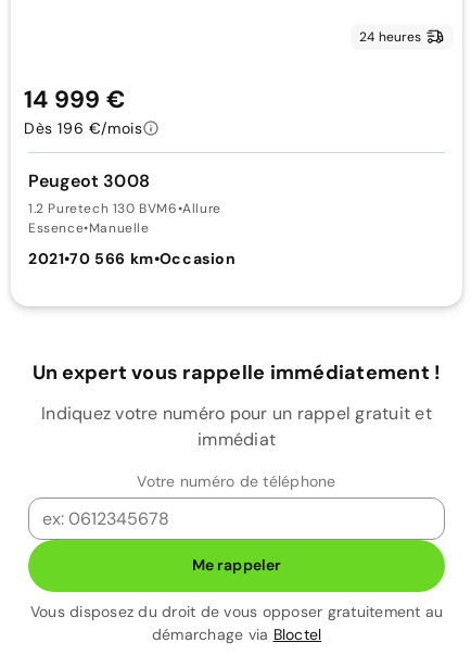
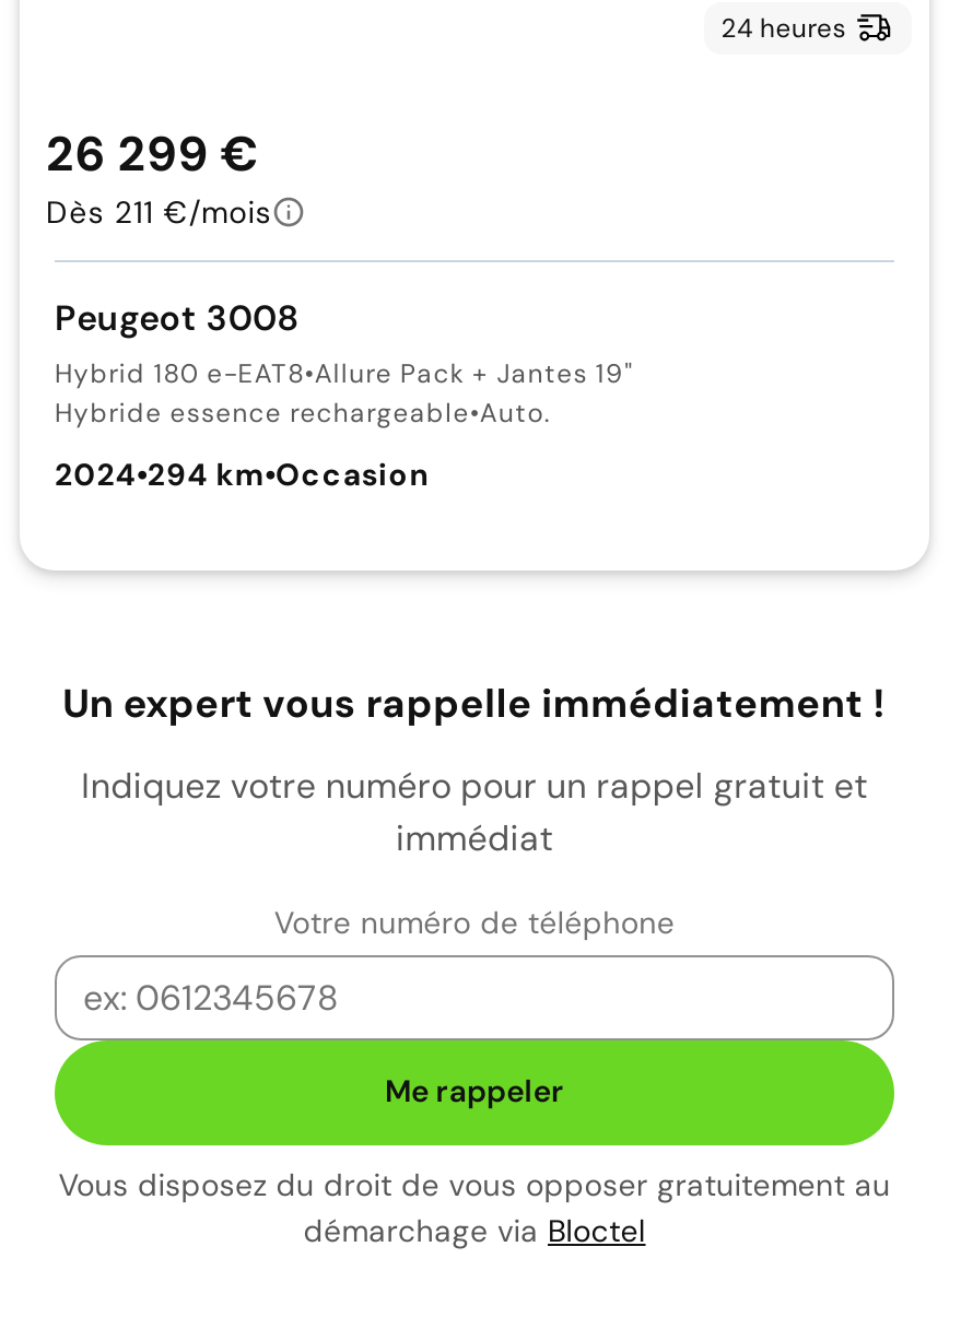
[24,83,143,138] 14 999 € | Dès 196 €/mois -> [46,122,272,231] 26 299 € | Dès 211 €/mois
[28,200,221,237] 1.2 Puretech 130 BVM6•Allure | Essence•Manuelle -> [55,356,632,430] Hybrid 180 e-EAT8•Allure Pack + Jantes 19" | Hybride essence rechargeable•Auto.
[28,249,236,268] 2021•70 566 km•Occasion -> [55,454,430,494] 2024•294 km•Occasion

